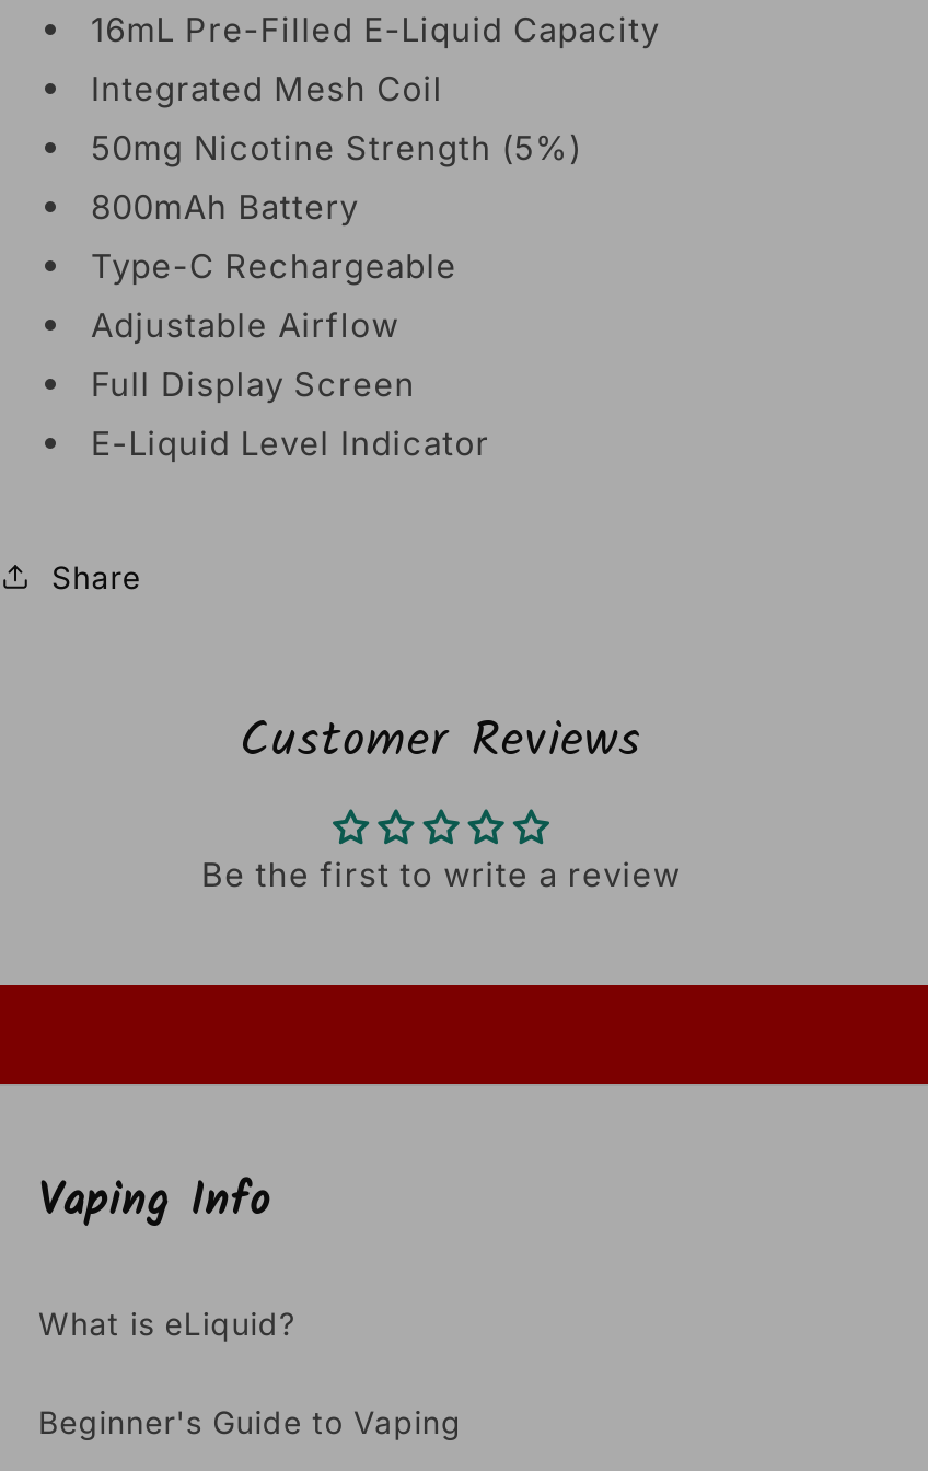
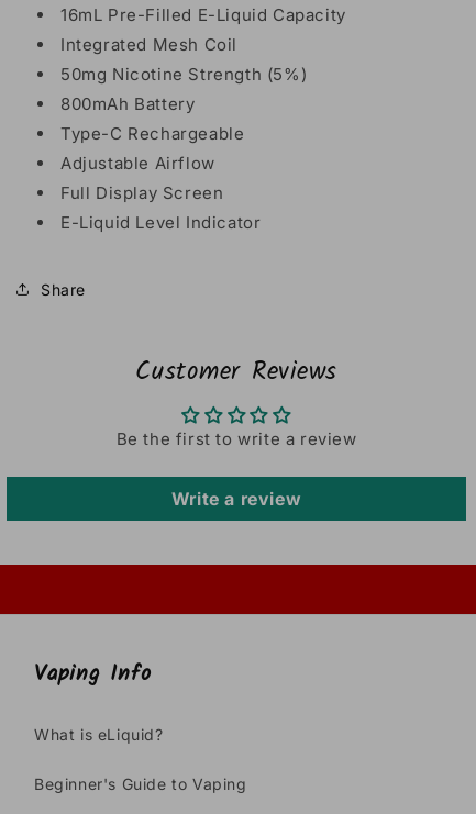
none -> [171,488,301,510] Write a review

